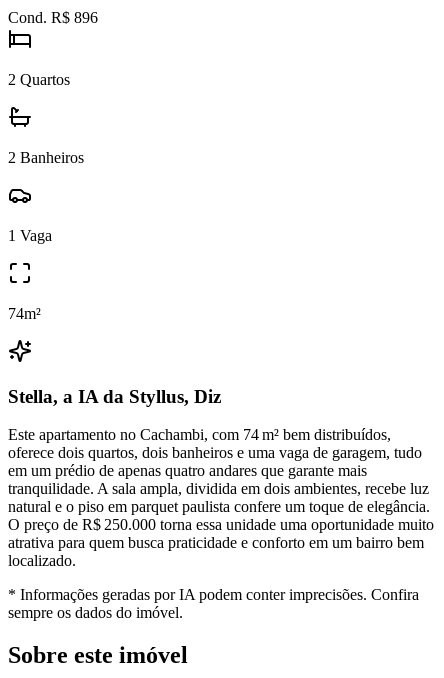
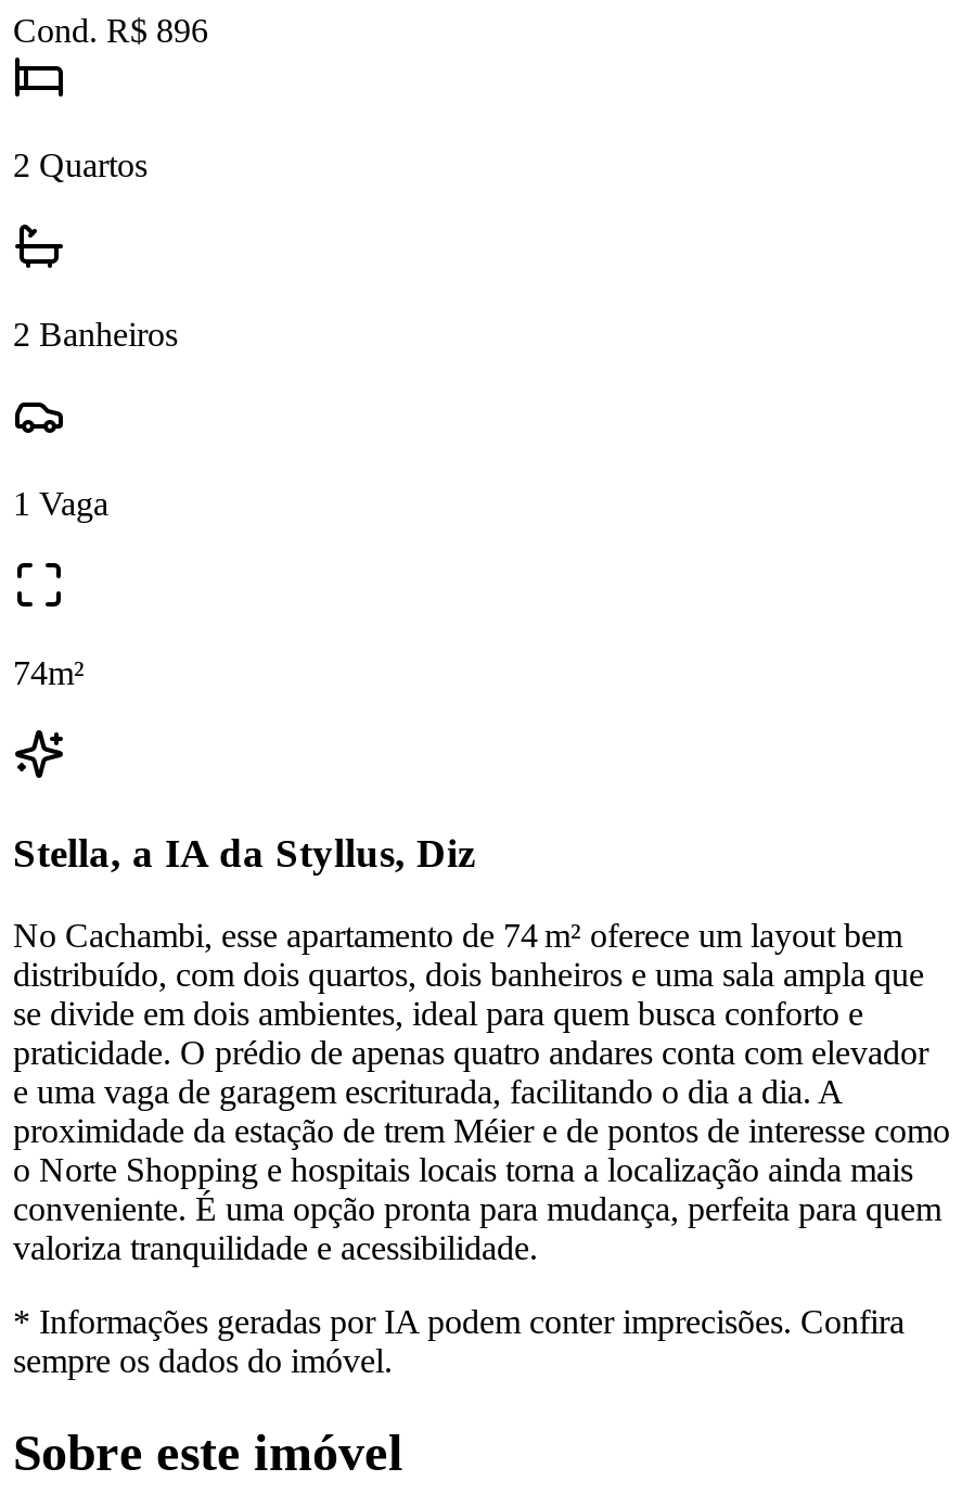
[8,426,434,569] Este apartamento no Cachambi, com 74 m² bem distribuídos, | oferece dois quartos, dois banheiros e uma vaga de garagem, tudo | em um prédio de apenas quatro andares que garante mais | tranquilidade. A sala ampla, dividida em dois ambientes, recebe luz | natural e o piso em parquet paulista confere um toque de elegância. | O preço de R$ 250.000 torna essa unidade uma oportunidade muito | atrativa para quem busca praticidade e conforto em um bairro bem | localizado. -> [13,917,950,1267] No Cachambi, esse apartamento de 74 m² oferece um layout bem | distribuído, com dois quartos, dois banheiros e uma sala ampla que | se divide em dois ambientes, ideal para quem busca conforto e | praticidade. O prédio de apenas quatro andares conta com elevador | e uma vaga de garagem escriturada, facilitando o dia a dia. A | proximidade da estação de trem Méier e de pontos de interesse como | o Norte Shopping e hospitais locais torna a localização ainda mais | conveniente. É uma opção pronta para mudança, perfeita para quem | valoriza tranquilidade e acessibilidade.

